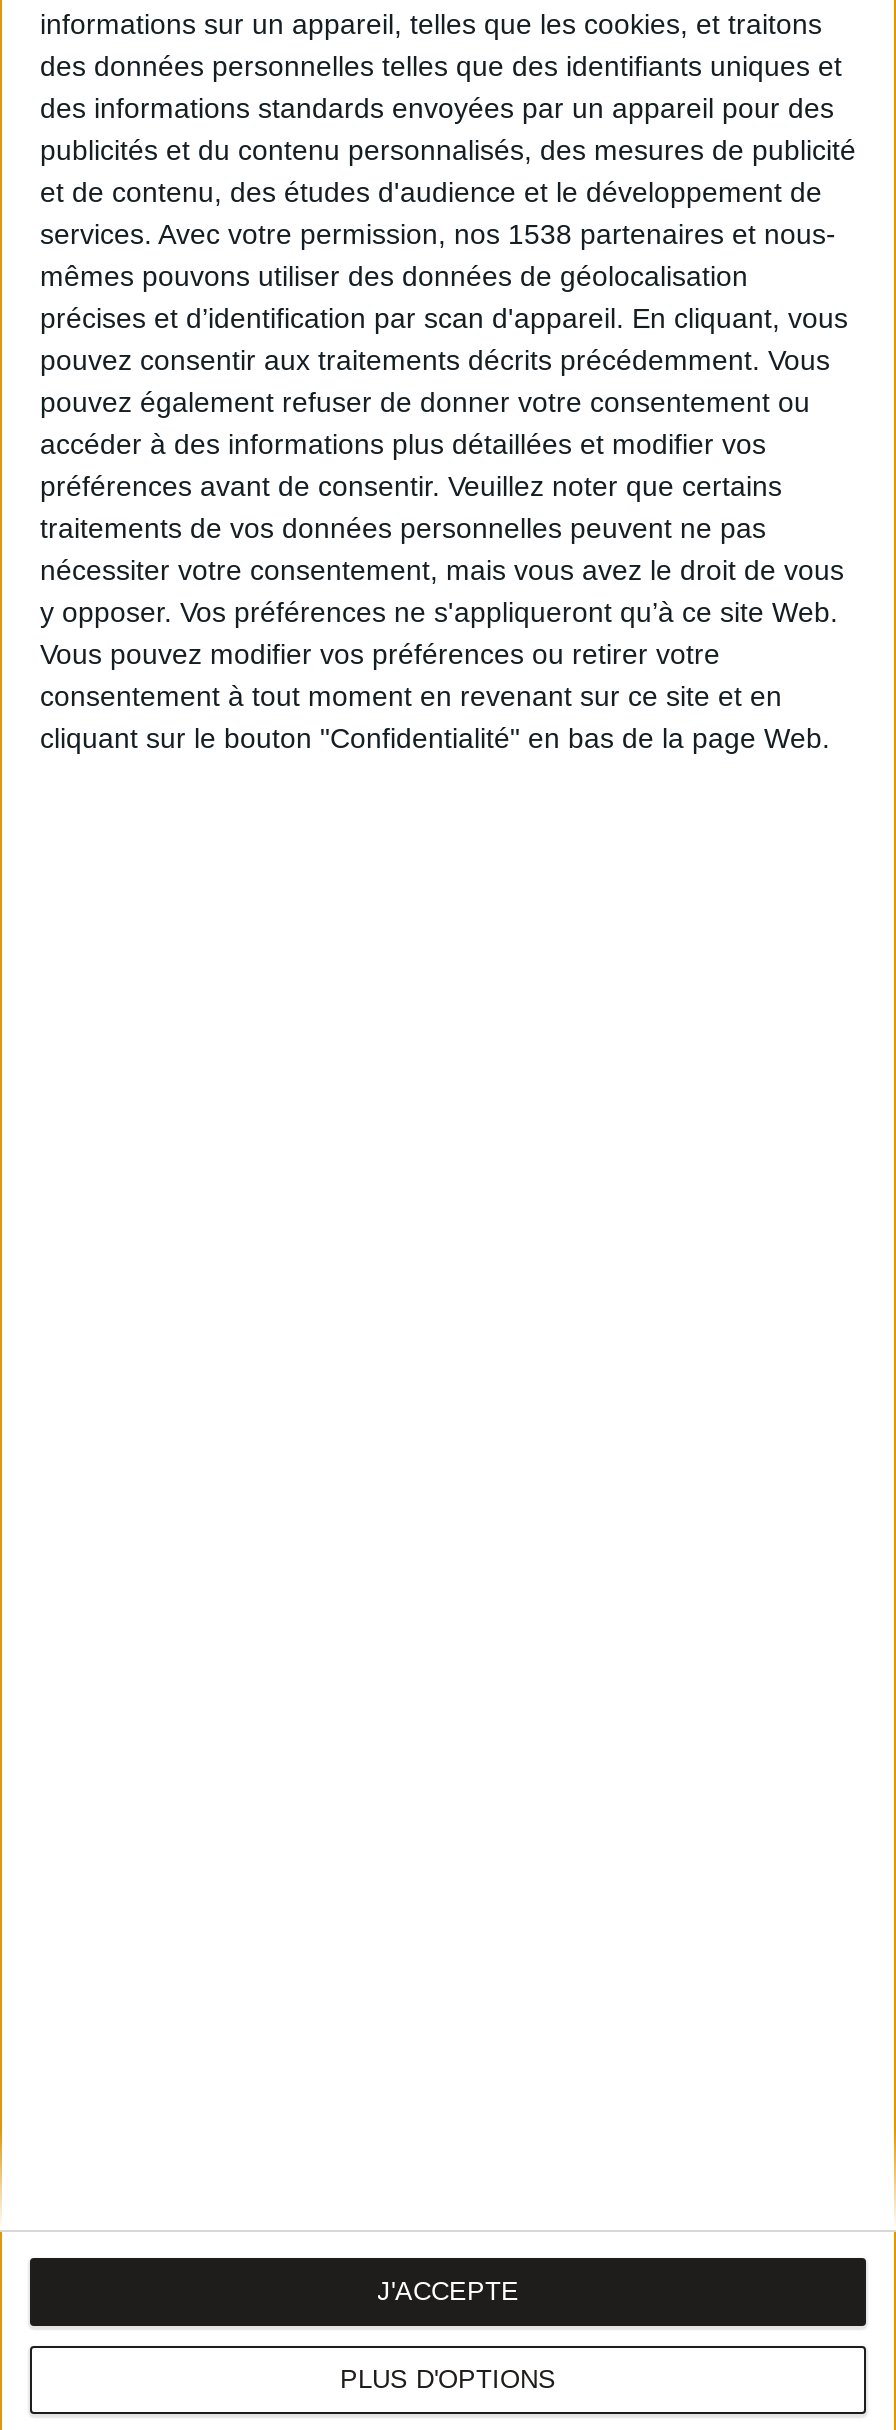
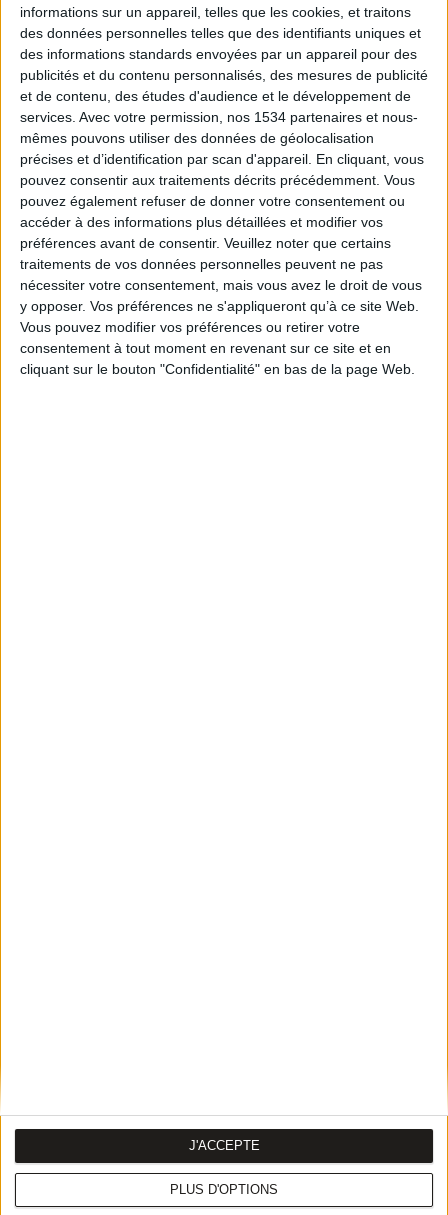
[40,217,836,249] services. Avec votre permission, nos 1538 partenaires et nous- -> [20,109,418,125] services. Avec votre permission, nos 1534 partenaires et nous-

